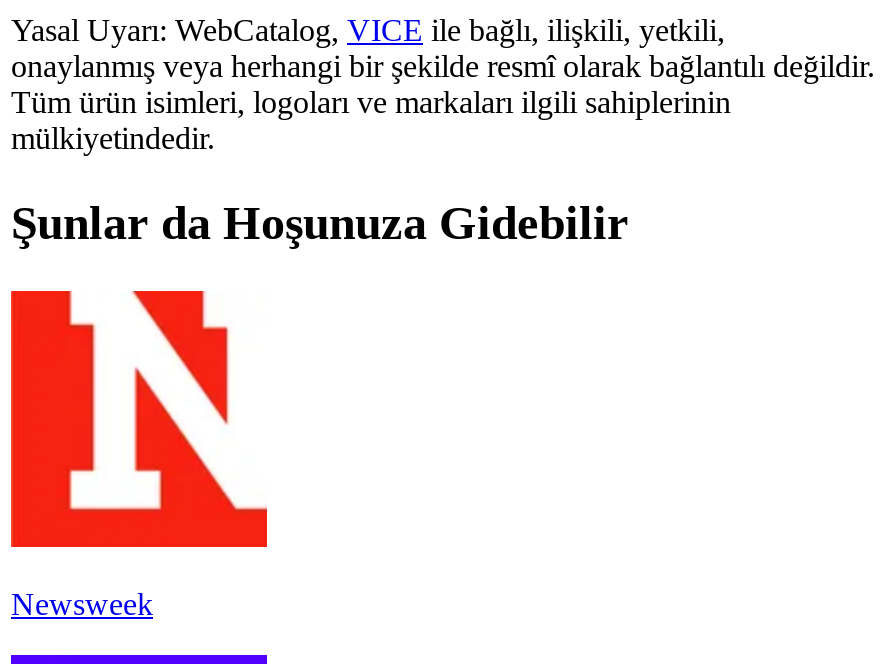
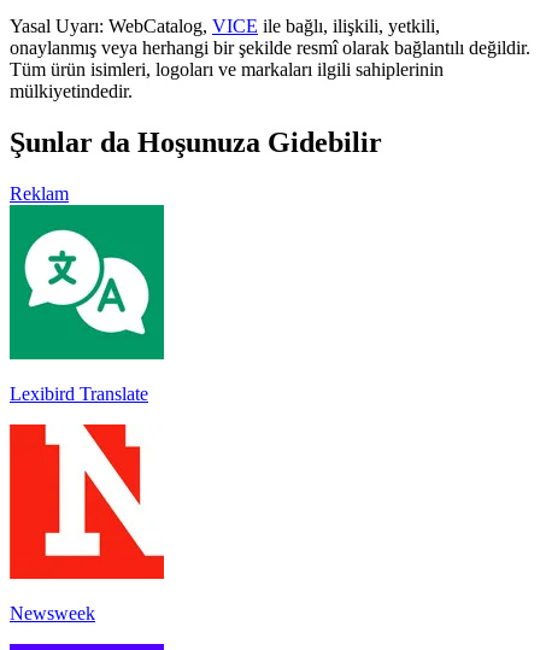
none -> [8,204,165,404] [image] | Lexibird Translate
none -> [10,183,69,203] Reklam

